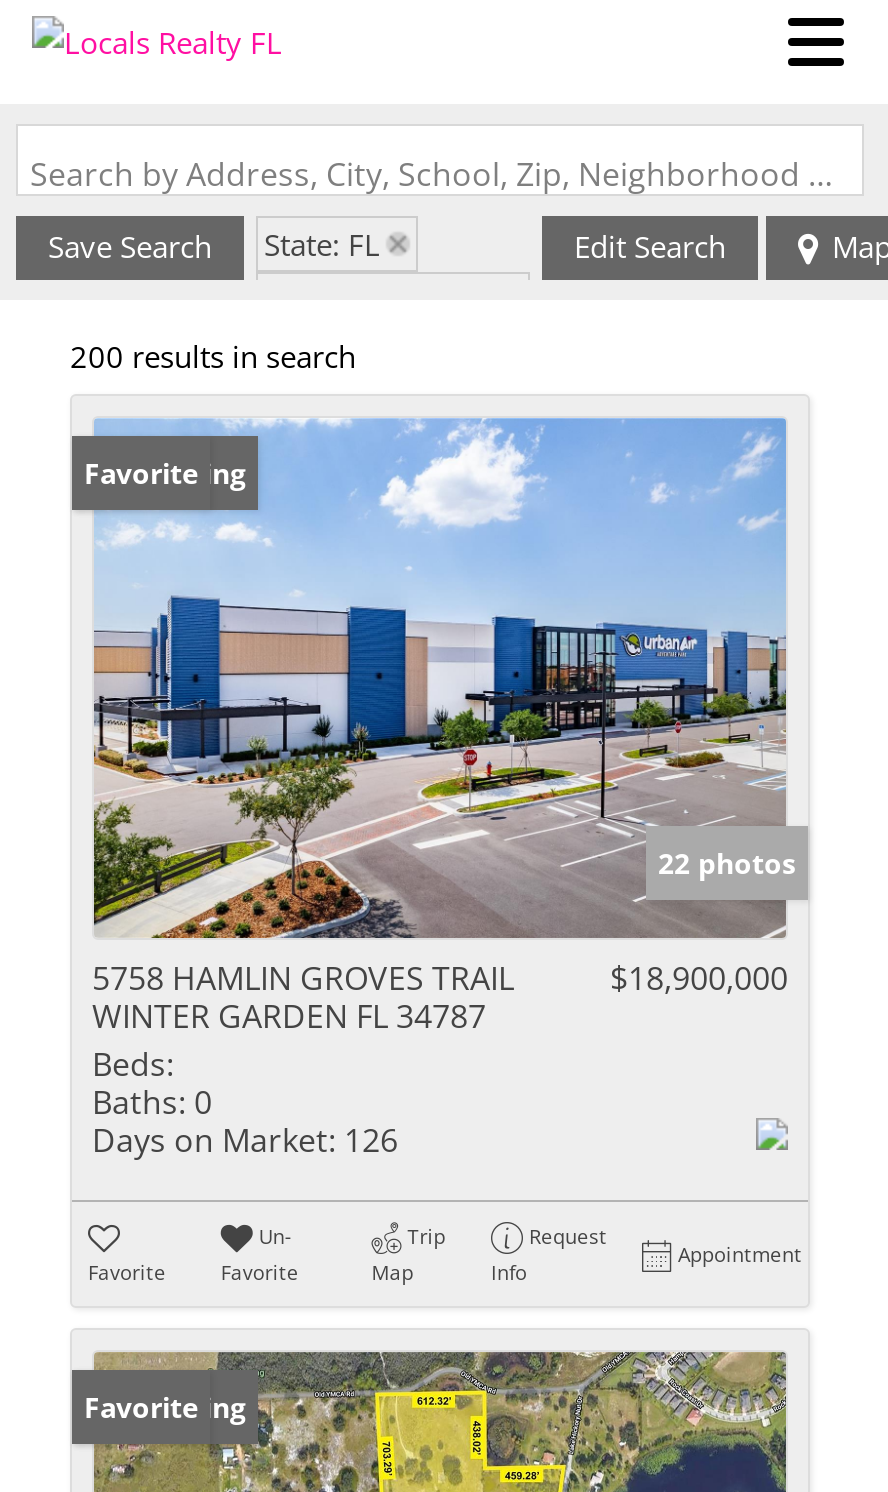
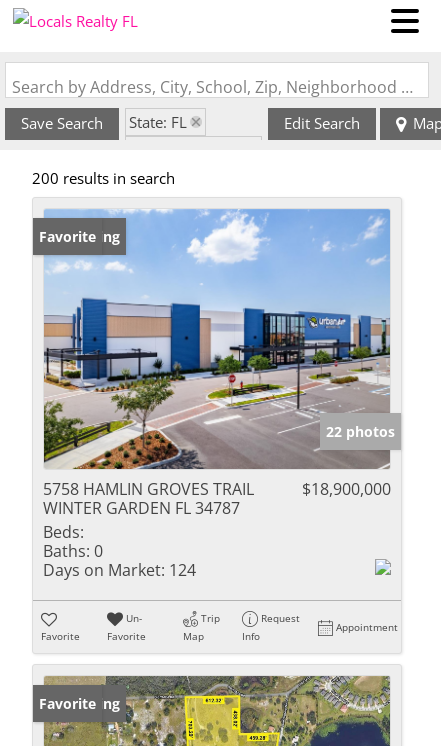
[92,1118,398,1162] Days on Market: 126 -> [43,559,196,581] Days on Market: 124

